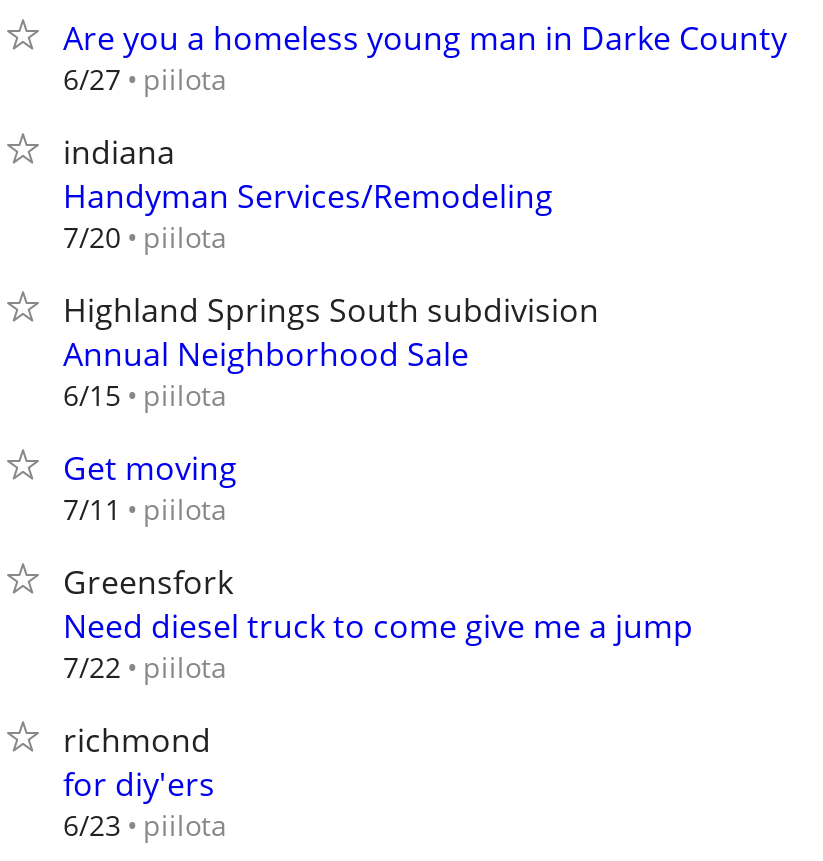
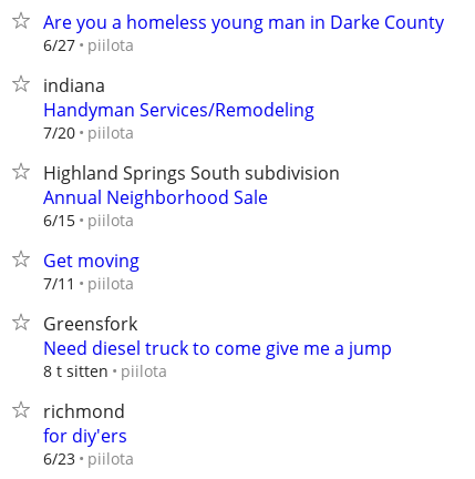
[63,647,227,686] 7/22 piilota -> [43,360,167,381] 8 t sitten piilota

